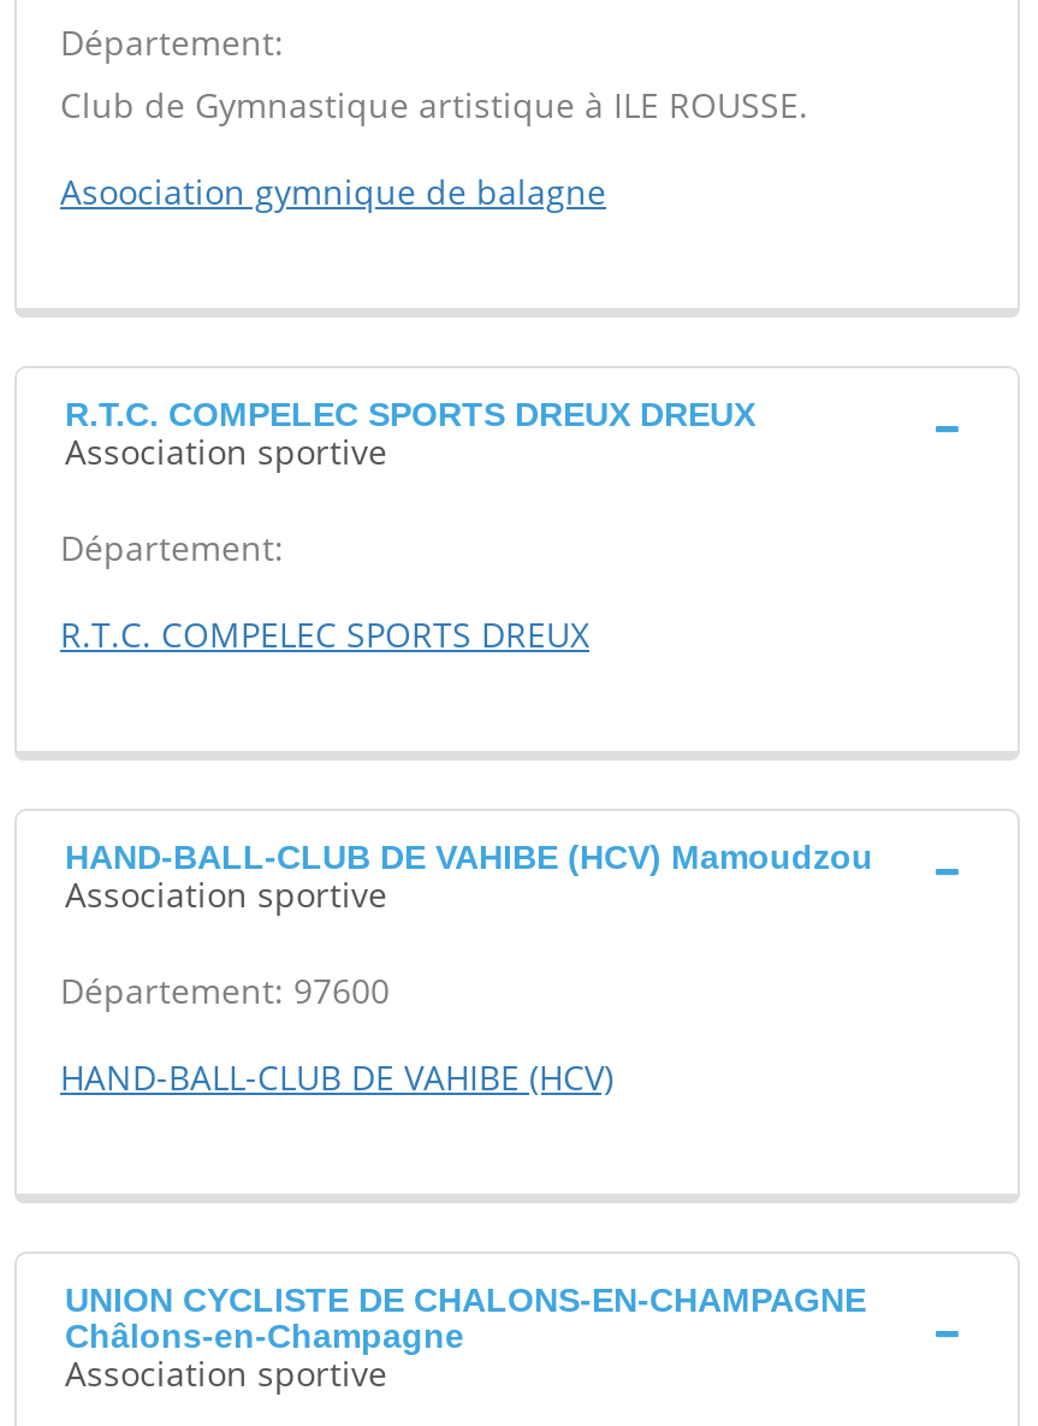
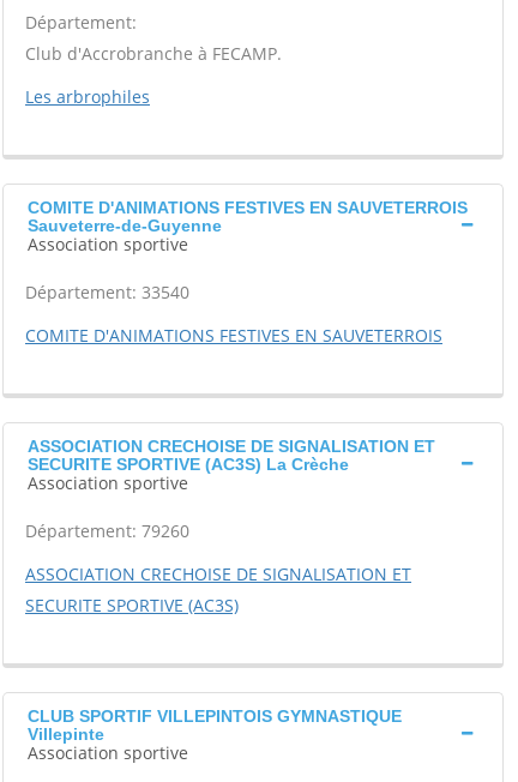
[60,82,808,128] Club de Gymnastique artistique à ILE ROUSSE. -> [25,42,282,65] Club d'Accrobranche à FECAMP.
[60,168,606,214] Asoociation gymnique de balagne -> [25,85,150,108] Les arbrophiles
[65,395,755,433] R.T.C. COMPELEC SPORTS DREUX DREUX -> [28,198,468,235] COMITE D'ANIMATIONS FESTIVES EN SAUVETERROIS | Sauveterre-de-Guyenne
[60,525,284,570] Département: -> [25,281,189,303] Département: 33540
[60,611,589,657] R.T.C. COMPELEC SPORTS DREUX -> [25,324,442,347] COMITE D'ANIMATIONS FESTIVES EN SAUVETERROIS
[65,838,873,876] HAND-BALL-CLUB DE VAHIBE (HCV) Mamoudzou -> [28,437,435,474] ASSOCIATION CRECHOISE DE SIGNALISATION ET | SECURITE SPORTIVE (AC3S) La Crèche
[60,968,390,1013] Département: 97600 -> [25,519,189,542] Département: 79260
[60,1054,613,1100] HAND-BALL-CLUB DE VAHIBE (HCV) -> [25,563,411,616] ASSOCIATION CRECHOISE DE SIGNALISATION ET | SECURITE SPORTIVE (AC3S)
[65,1280,866,1355] UNION CYCLISTE DE CHALONS-EN-CHAMPAGNE | Châlons-en-Champagne -> [28,706,402,744] CLUB SPORTIF VILLEPINTOIS GYMNASTIQUE | Villepinte

